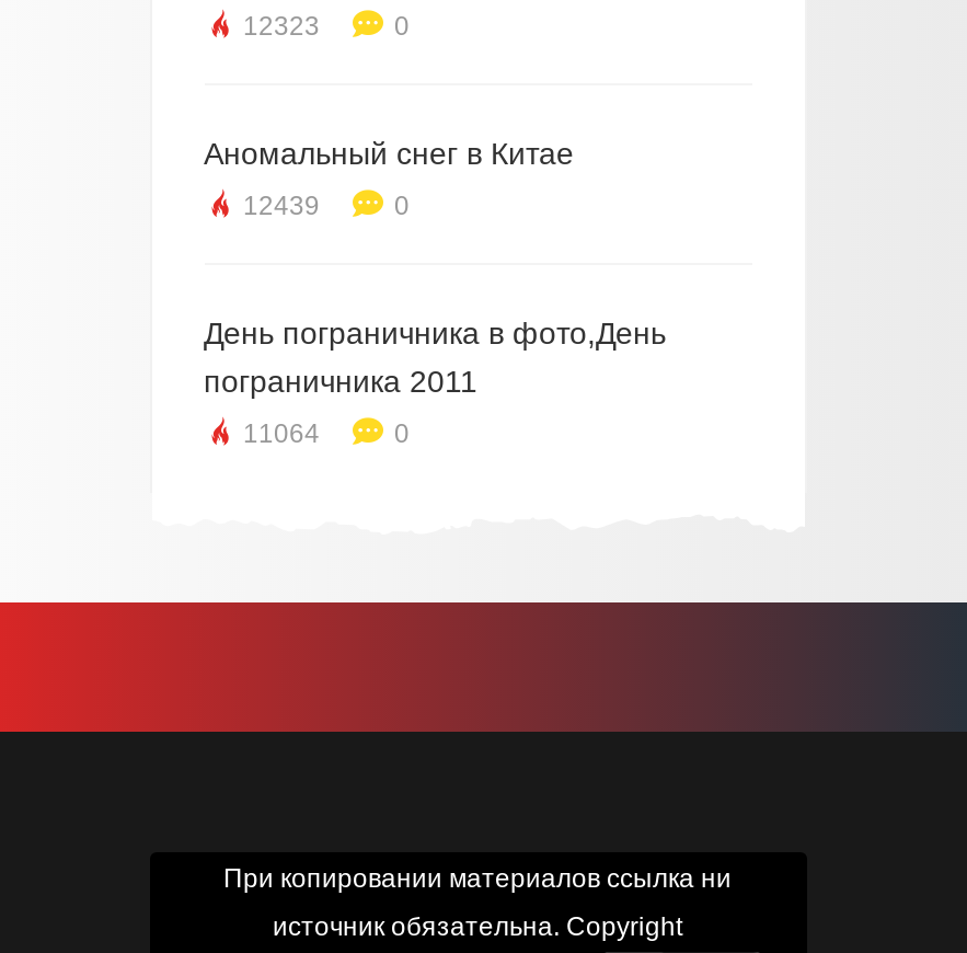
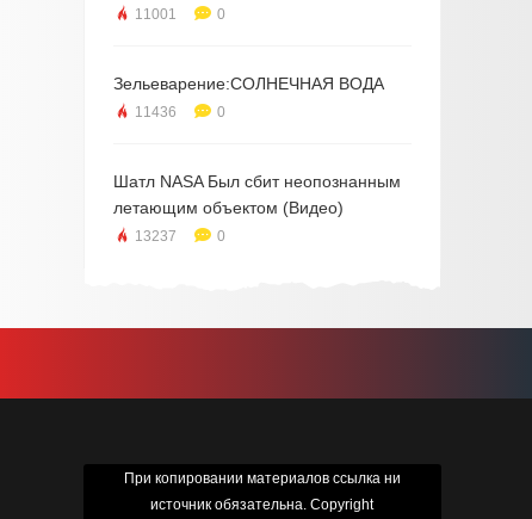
[243,11,320,41] 12323 -> [134,6,176,22] 11001
[204,135,574,170] Аномальный снег в Китае -> [113,74,383,93] Зельеварение:СОЛНЕЧНАЯ ВОДА
[243,190,320,221] 12439 -> [134,104,176,120] 11436
[204,315,666,398] День пограничника в фото,День | пограничника 2011 -> [113,172,400,217] Шатл NASA Был сбит неопознанным | летающим объектом (Видео)
[243,418,320,449] 11064 -> [134,228,176,244] 13237

